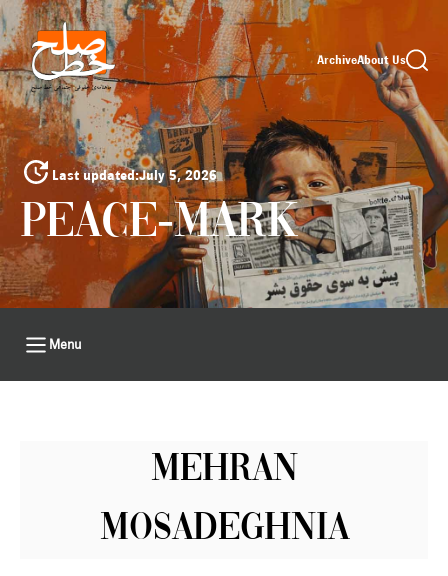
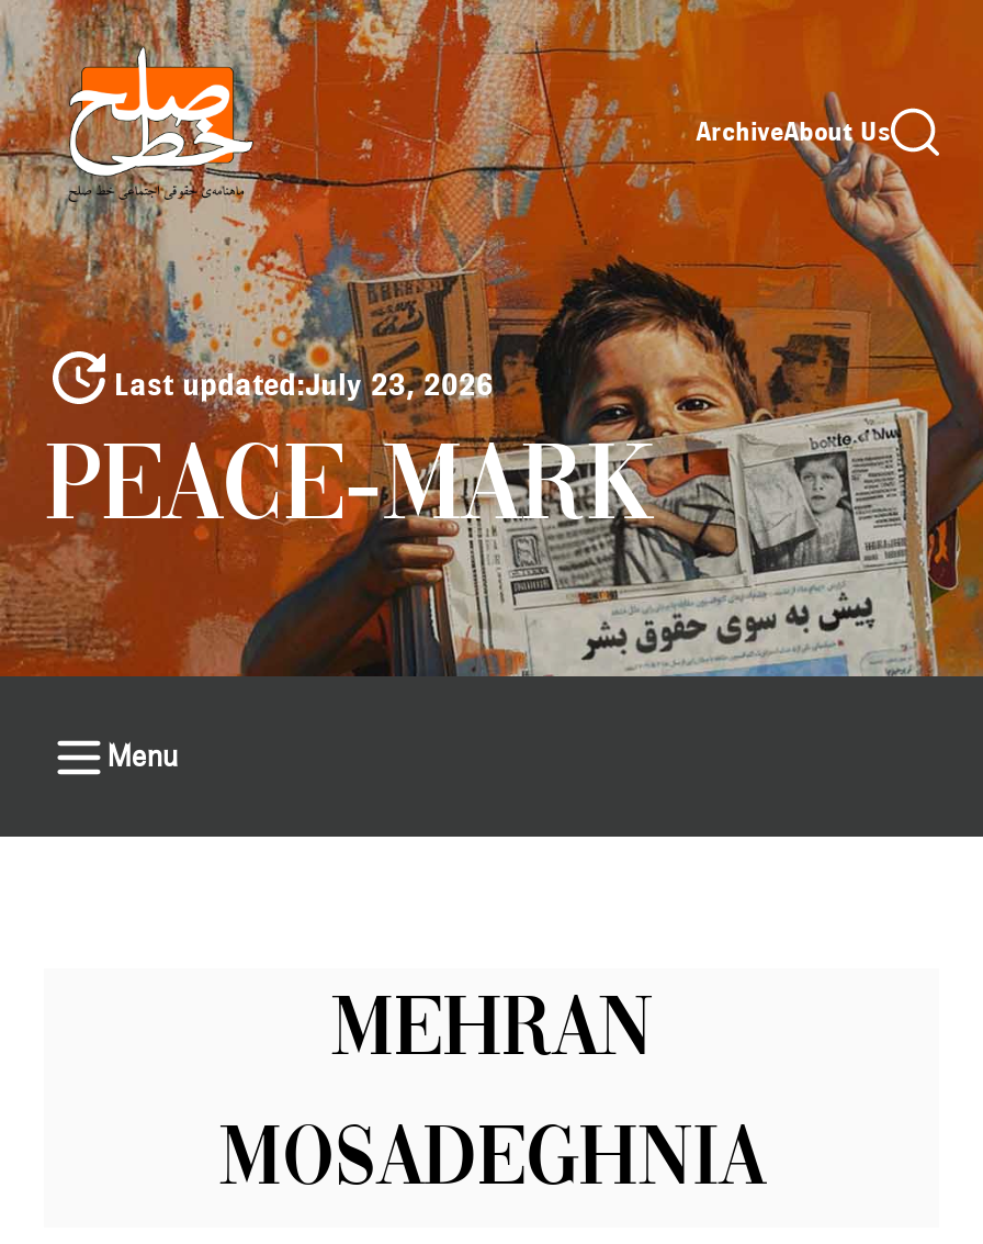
[52,167,217,184] Last updated:July 5, 2026 -> [114,366,494,404] Last updated:July 23, 2026

